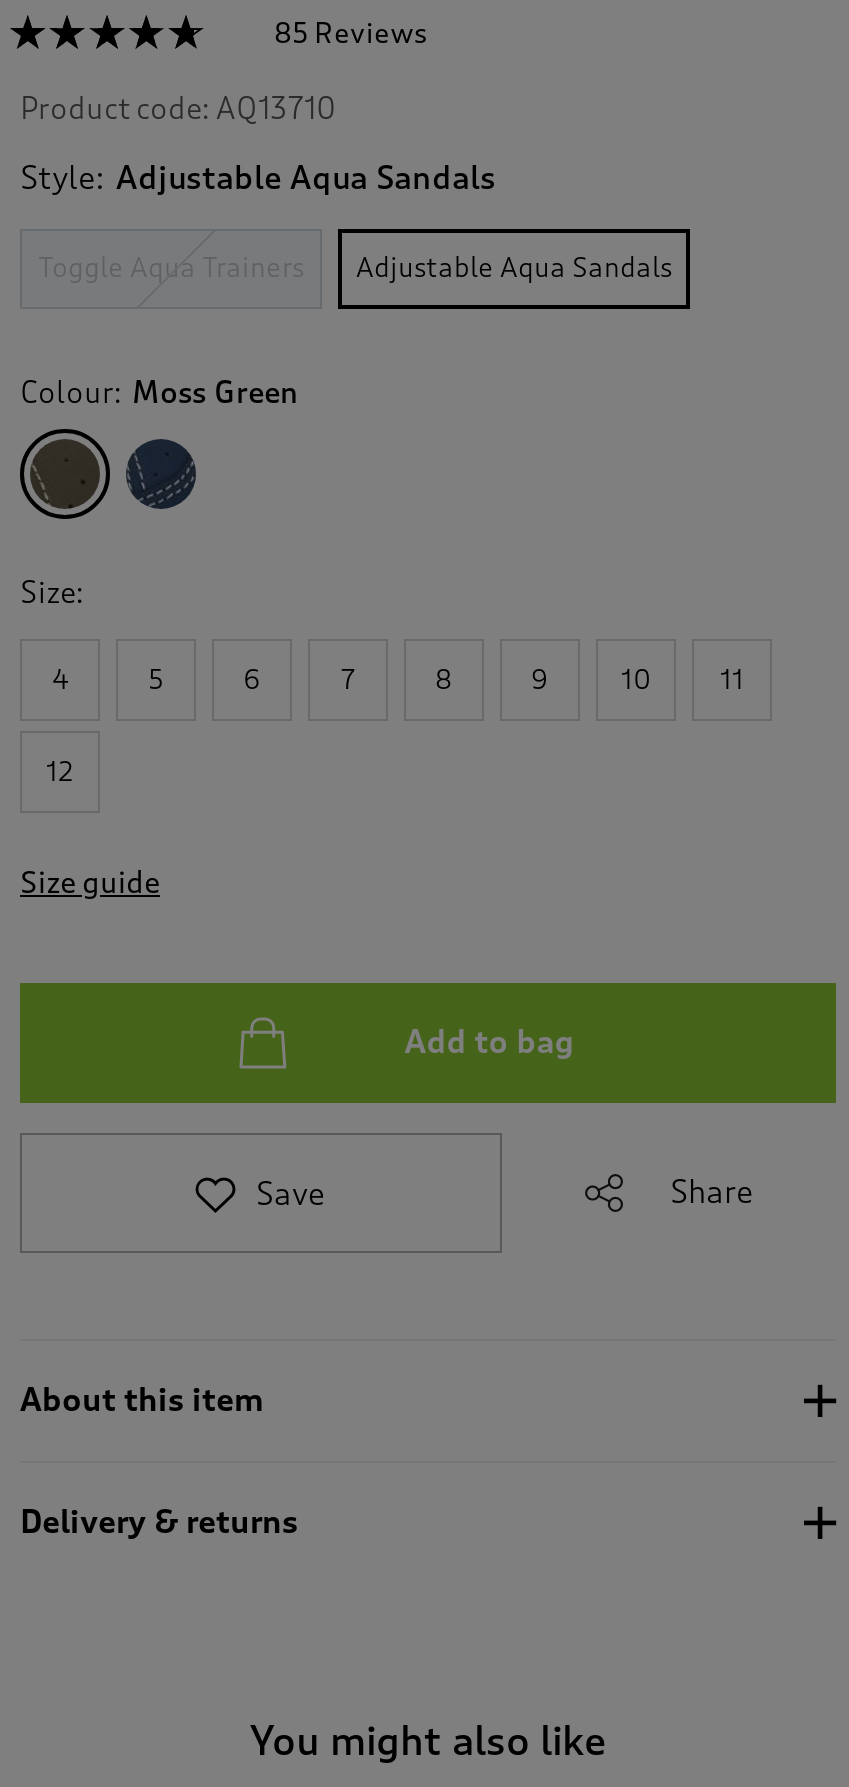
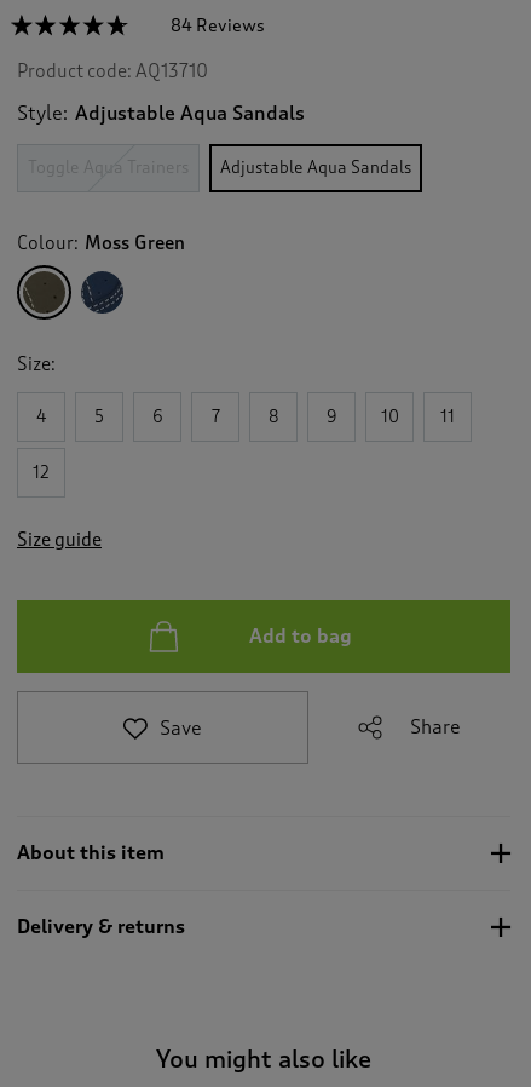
[274,18,444,52] 85 Reviews T -> [171,16,275,37] 84 Reviews T

